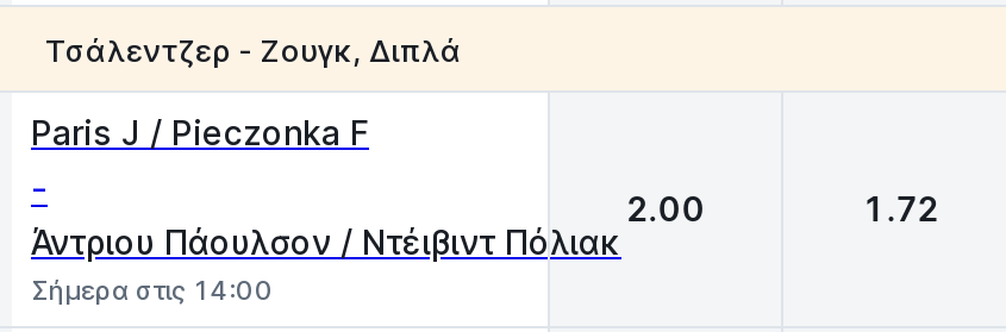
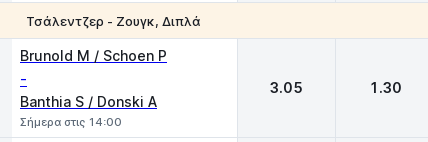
[31,112,369,152] Paris J / Pieczonka F -> [20,47,167,64] Brunold M / Schoen P
[627,188,939,228] 2.00 | 1.72 -> [270,79,402,96] 3.05 | 1.30
[31,221,621,262] Άντριου Πάουλσον / Ντέιβιντ Πόλιακ -> [20,93,157,110] Banthia S / Donski A

